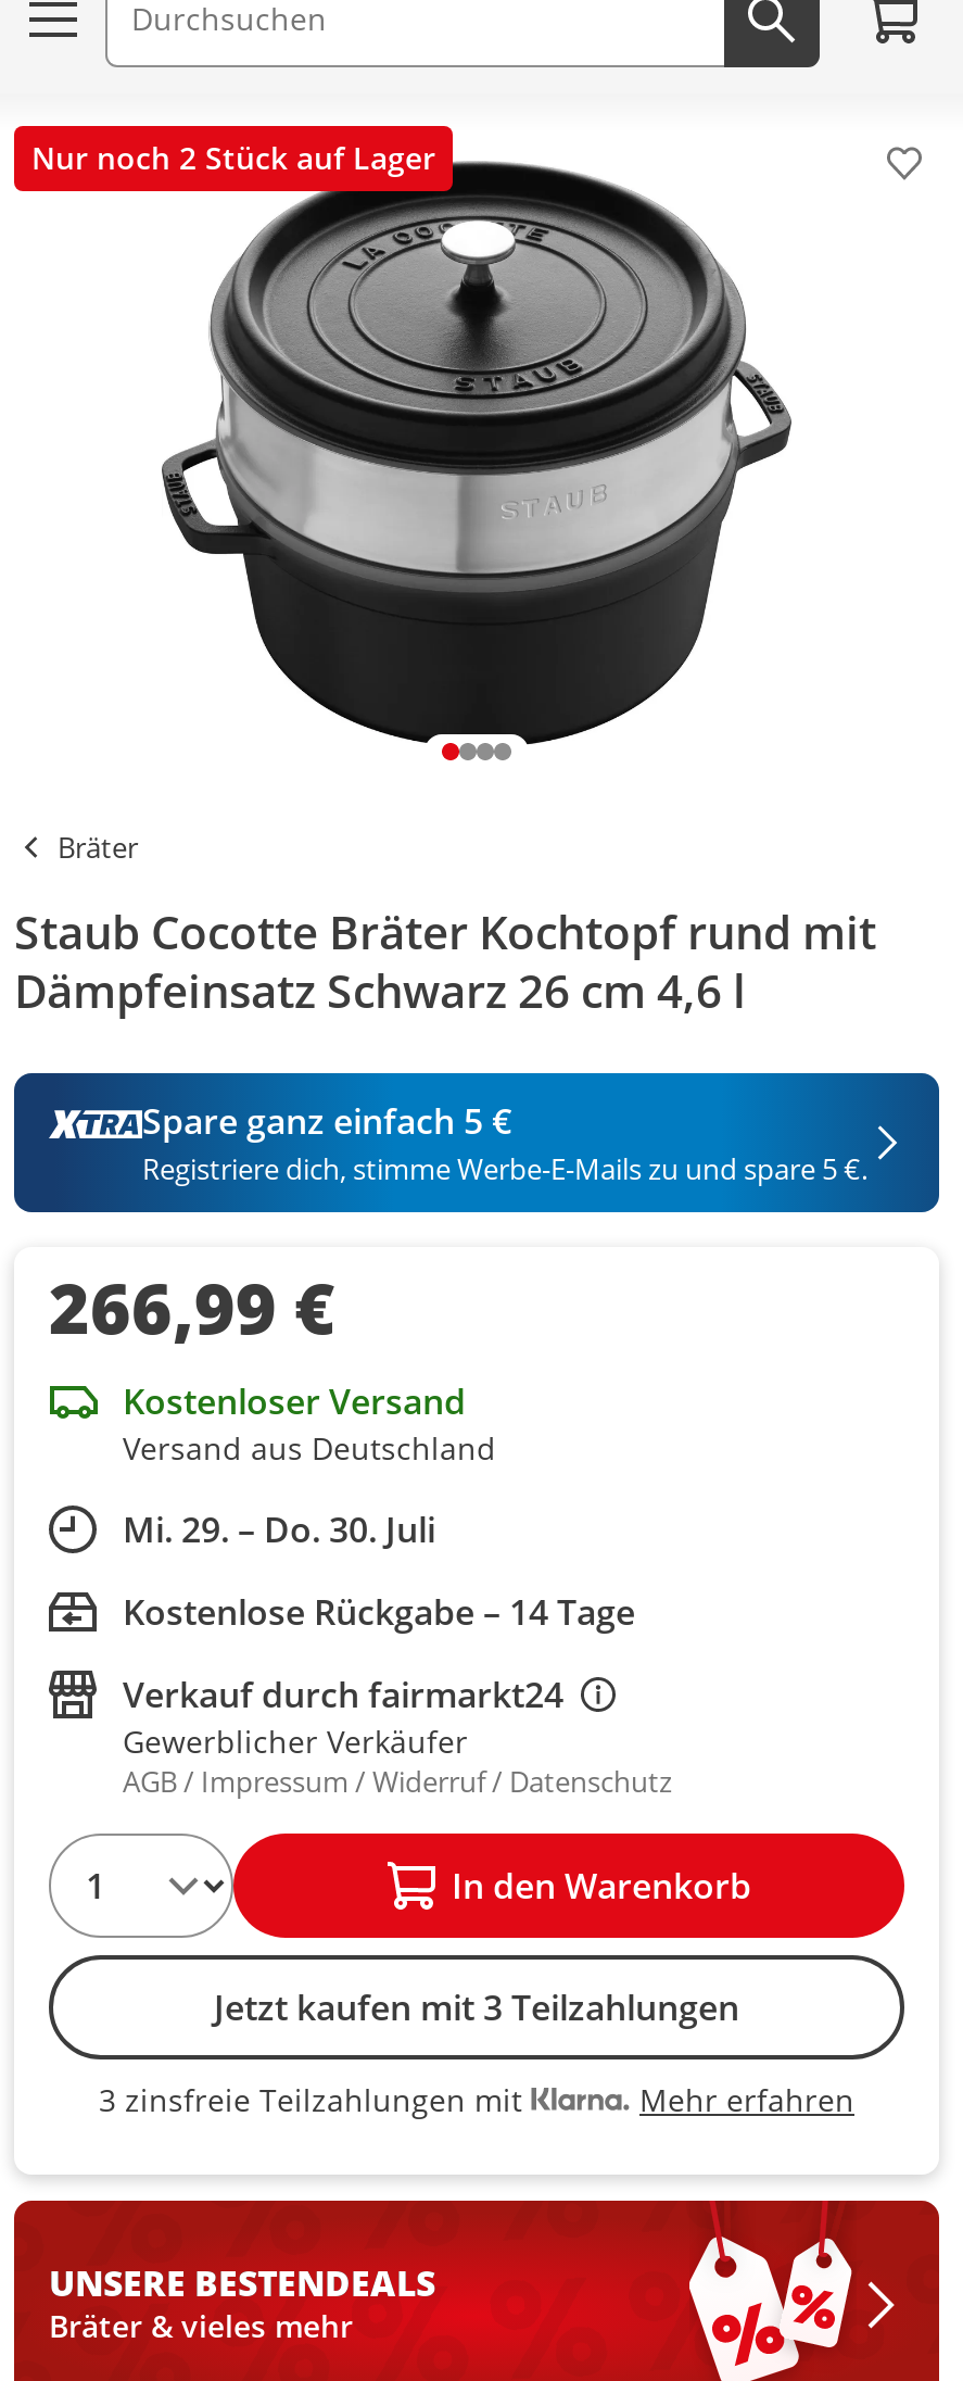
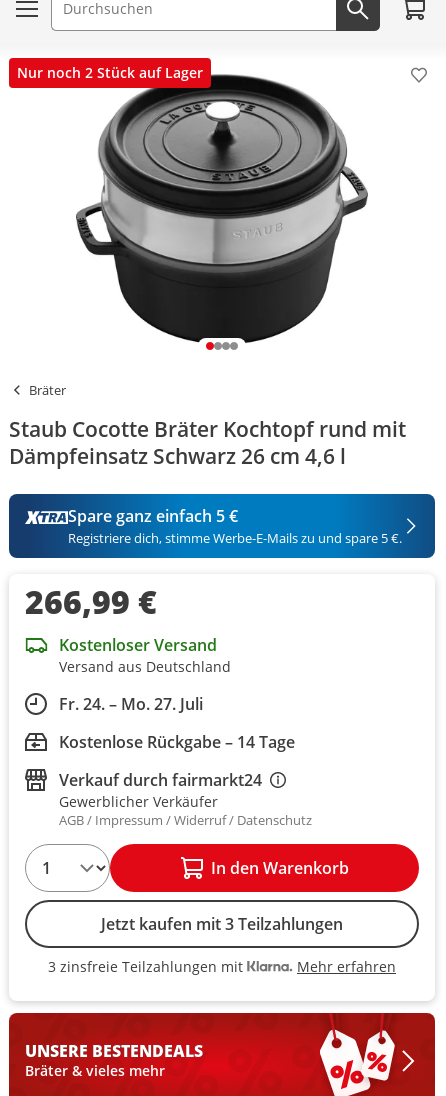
[123,1506,435,1554] Mi. 29. – Do. 30. Juli -> [59,693,203,715] Fr. 24. – Mo. 27. Juli

